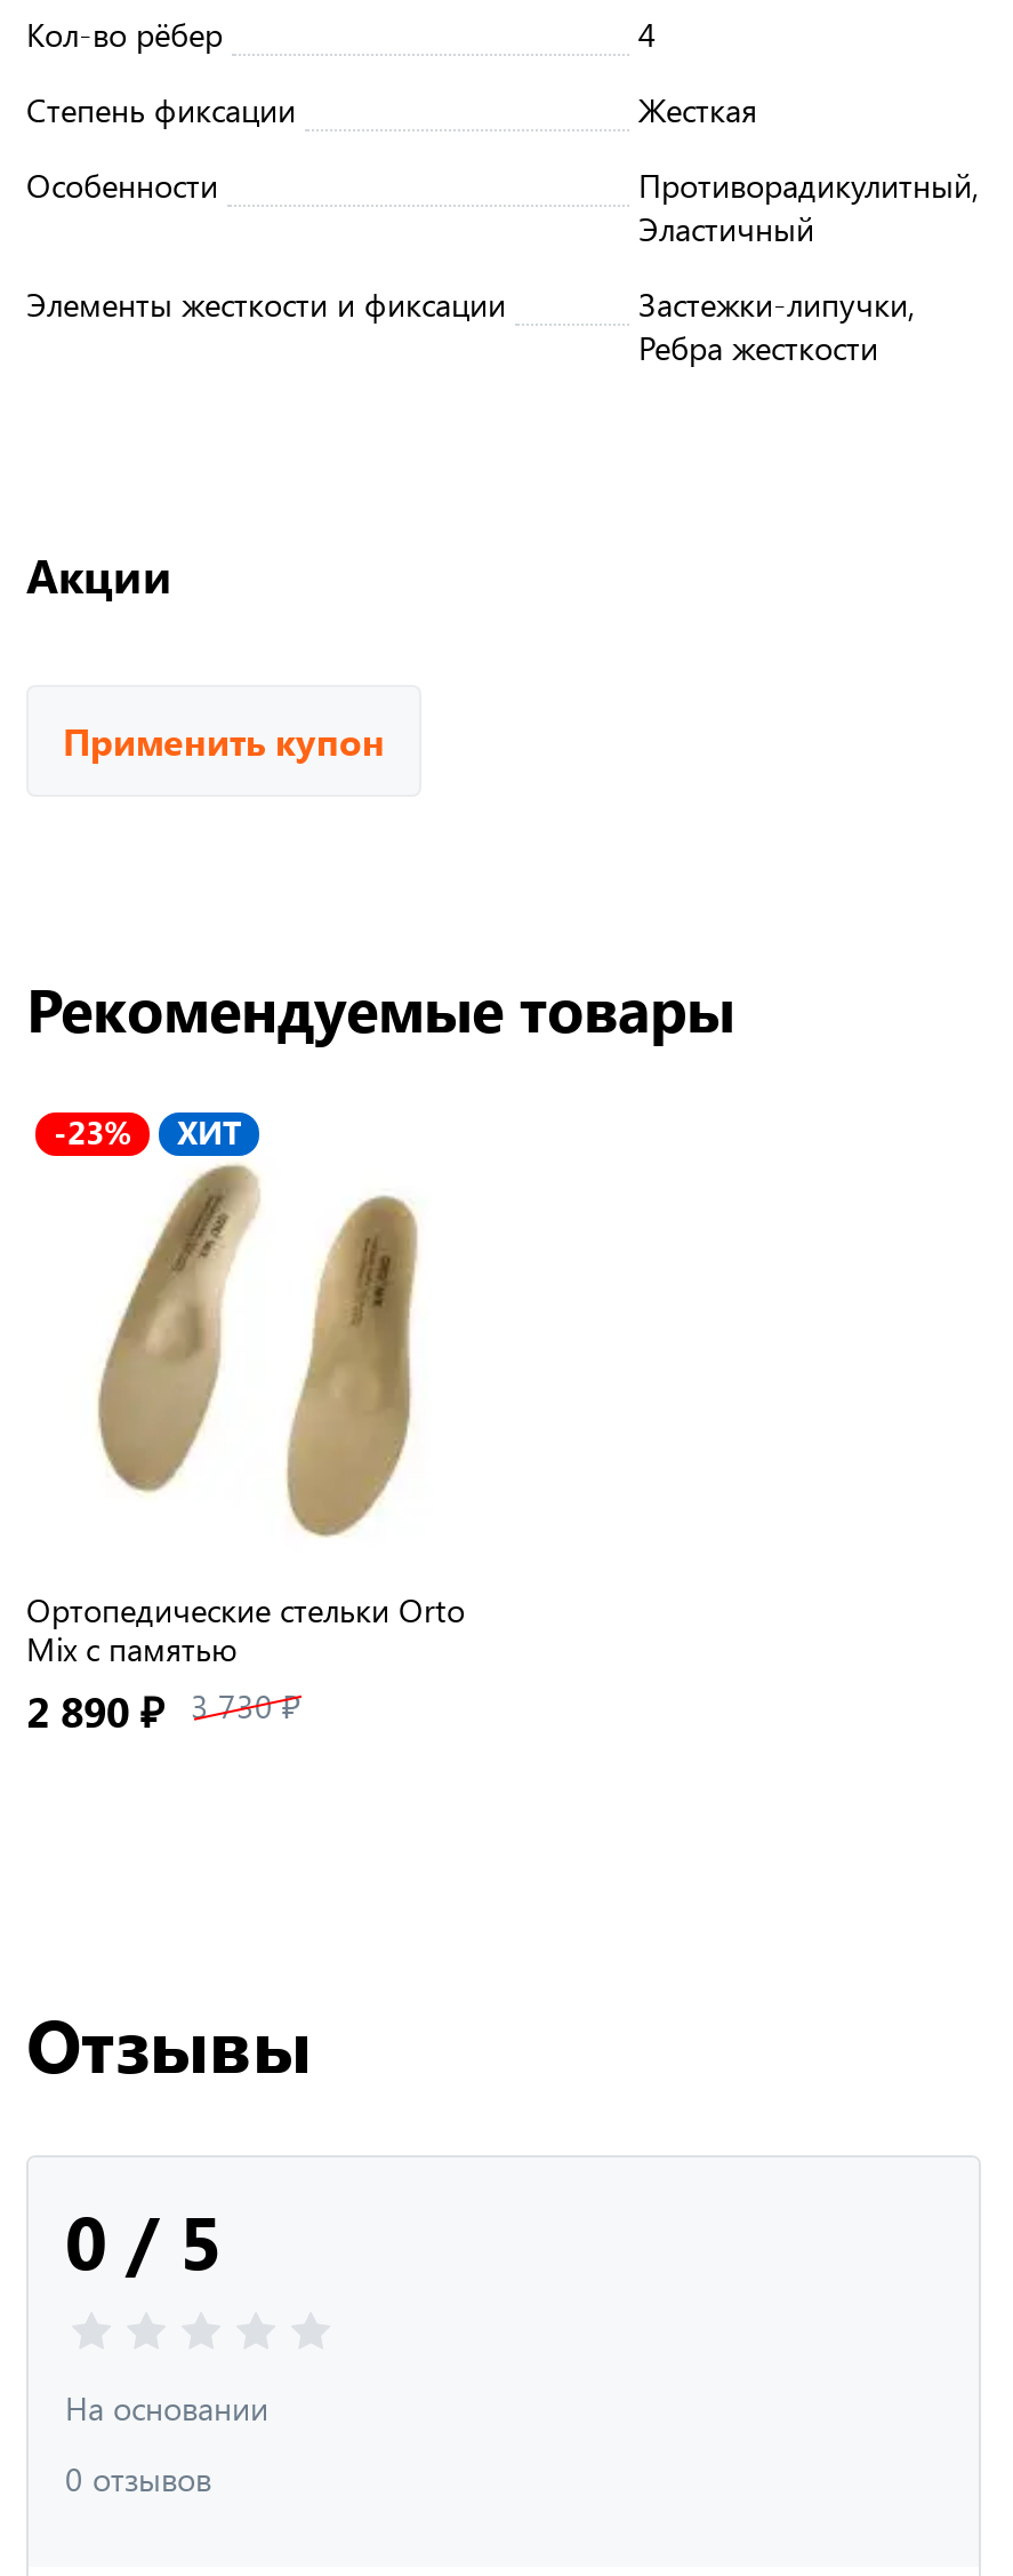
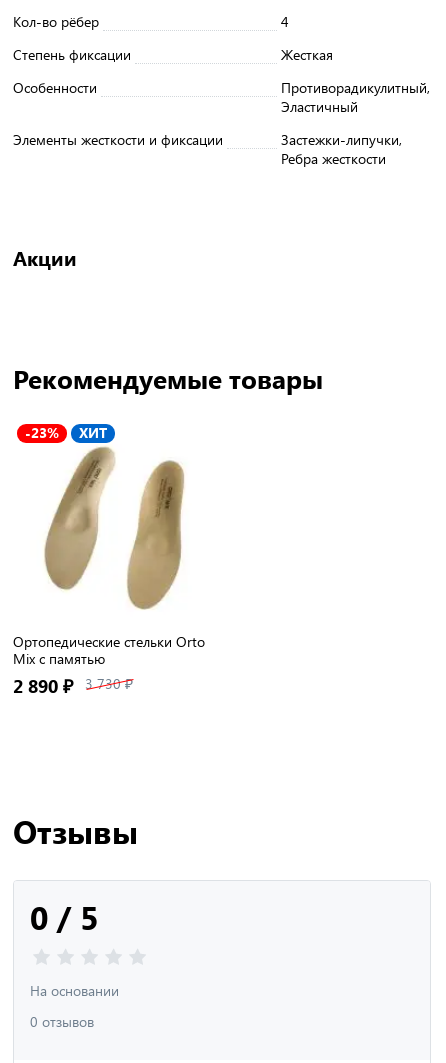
[63,716,385,764] Применить купон -> none

